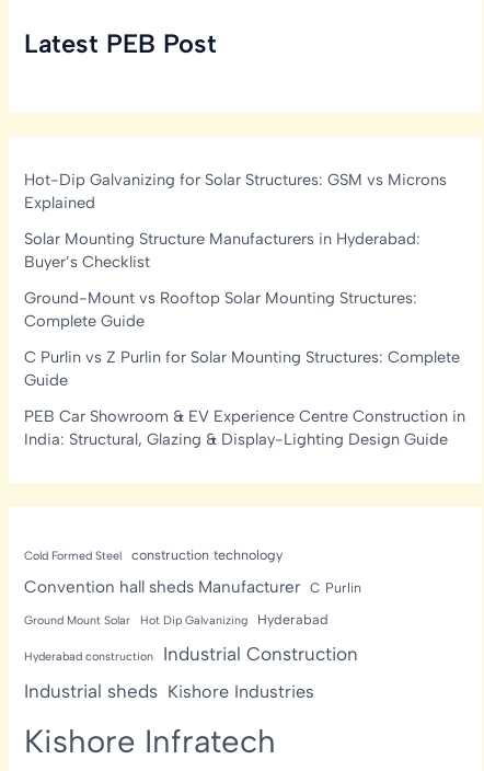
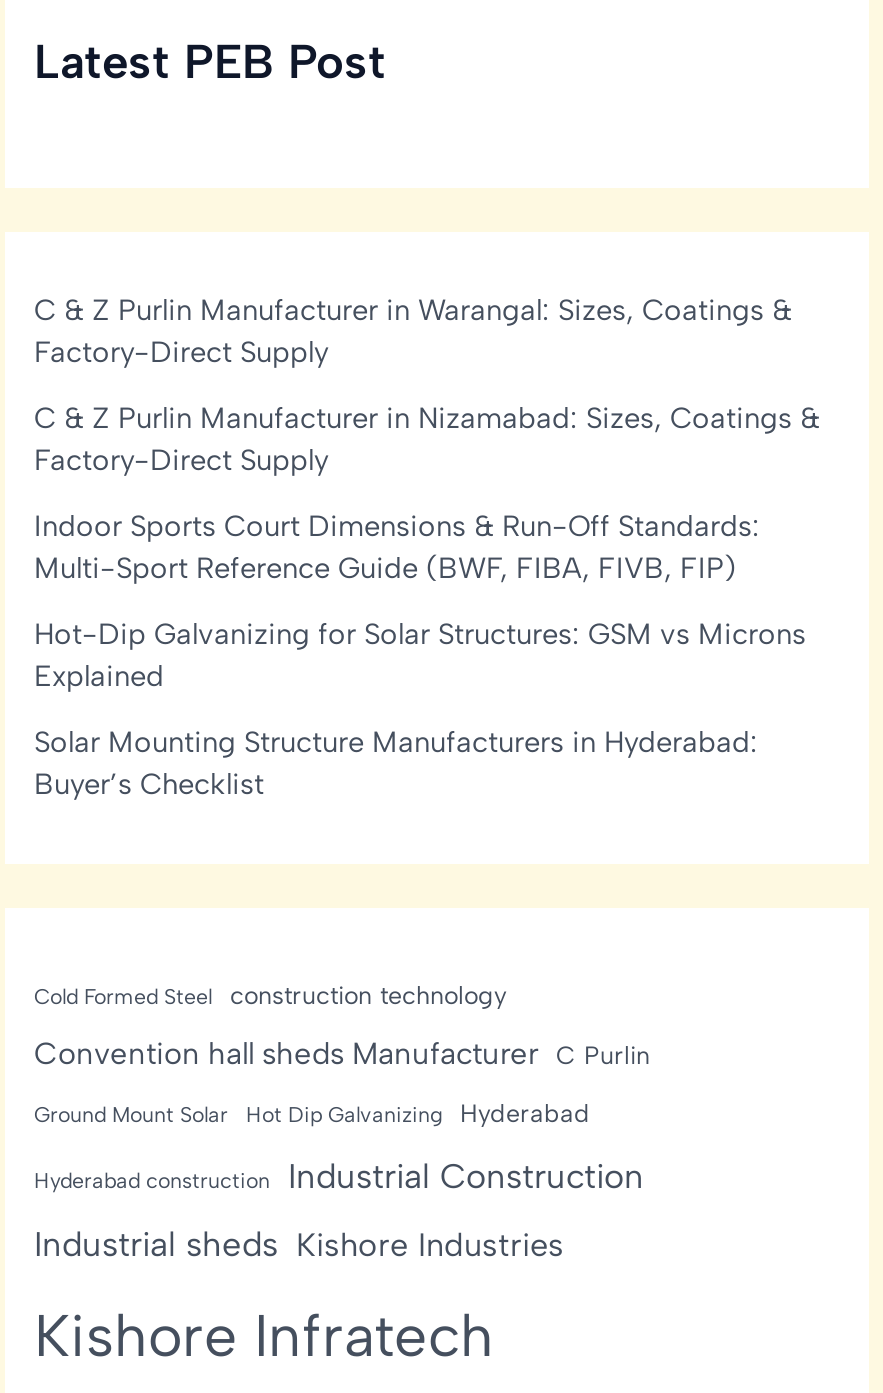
none -> [34,292,820,586] C & Z Purlin Manufacturer in Warangal: Sizes, Coatings & | Factory-Direct Supply | C & Z Purlin Manufacturer in Nizamabad: Sizes, Coatings & | Factory-Direct Supply | Indoor Sports Court Dimensions & Run-Off Standards: | Multi-Sport Reference Guide (BWF, FIBA, FIVB, FIP)
moved [25,170,447,272] -> [34,616,806,802]: Hot-Dip Galvanizing for Solar Structures: GSM vs Microns | Explained | Solar Mounting Structure Manufacturers in Hyderabad: | Buyer’s Checklist
[25,288,466,449] Ground-Mount vs Rooftop Solar Mounting Structures: | Complete Guide | C Purlin vs Z Purlin for Solar Mounting Structures: Complete | Guide | PEB Car Showroom & EV Experience Centre Construction in | India: Structural, Glazing & Display-Lighting Design Guide -> none

